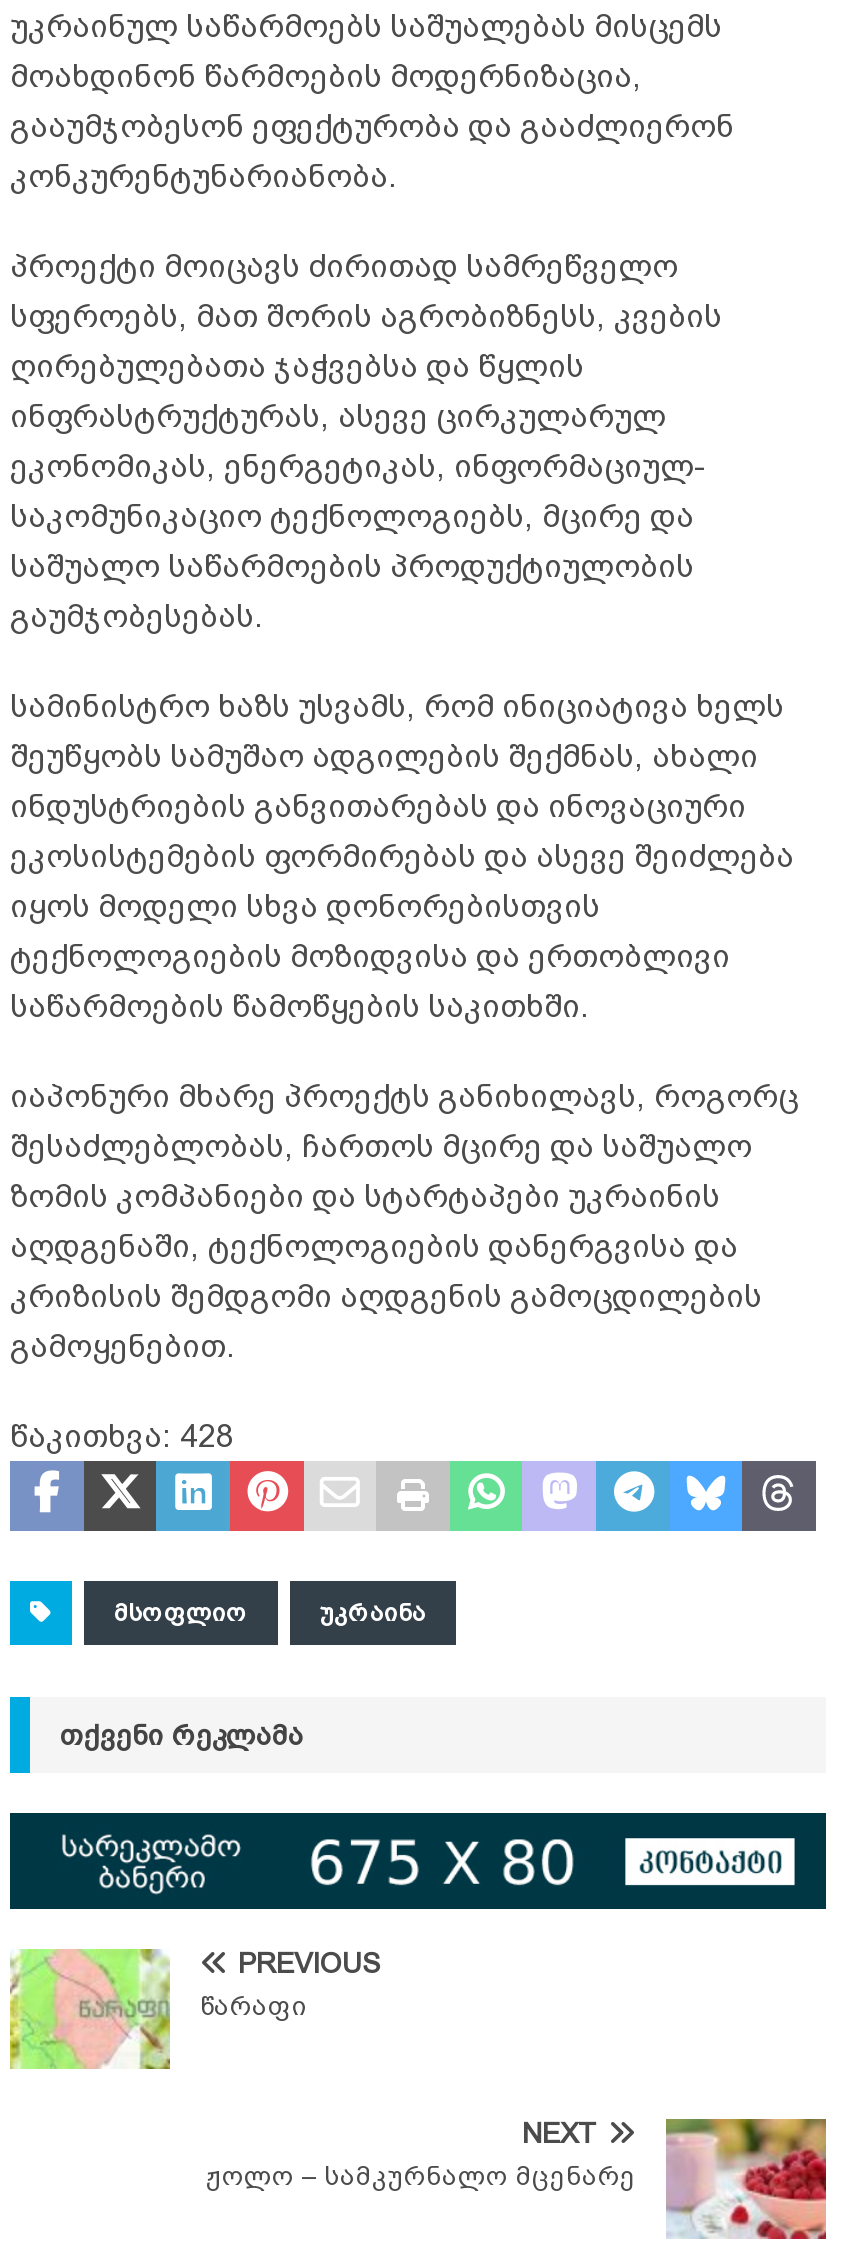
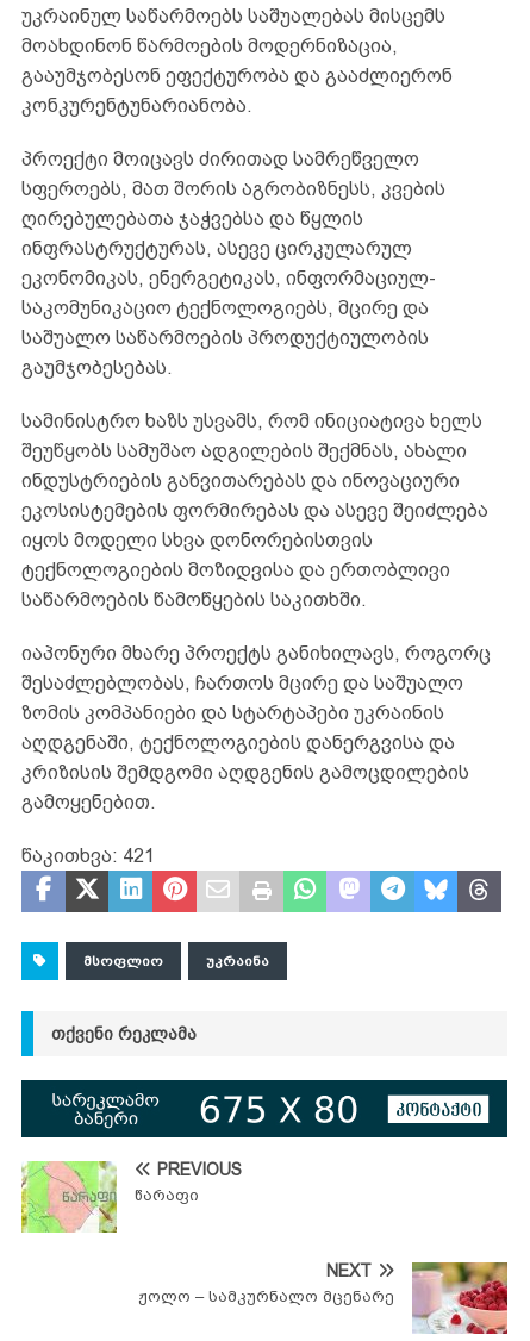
[10,1418,234,1452] წაკითხვა: 428 -> [21,845,155,865] წაკითხვა: 421

